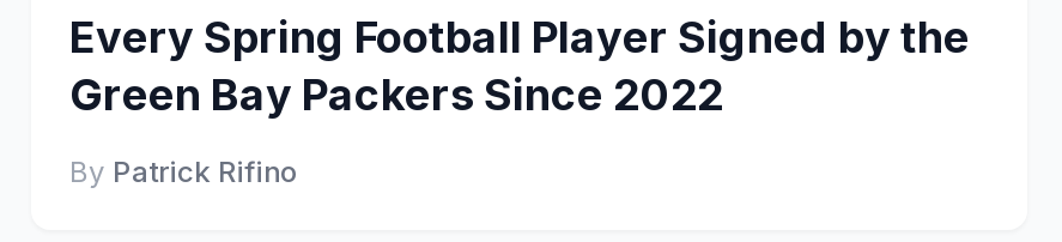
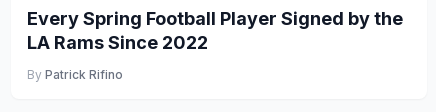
[69,69,723,120] Green Bay Packers Since 2022 -> [27,32,208,53] LA Rams Since 2022

